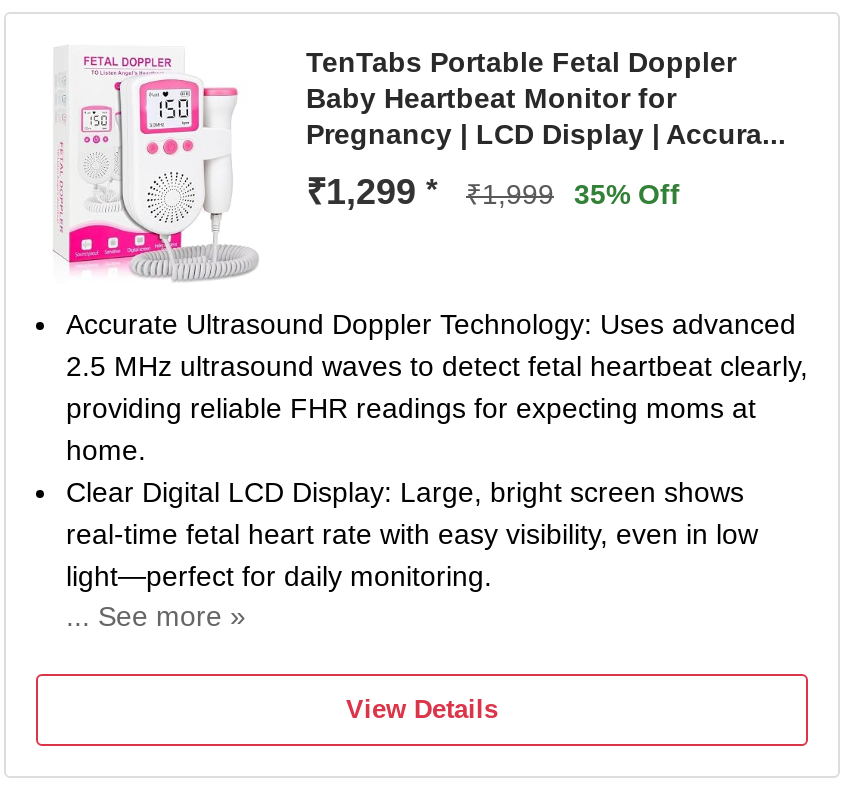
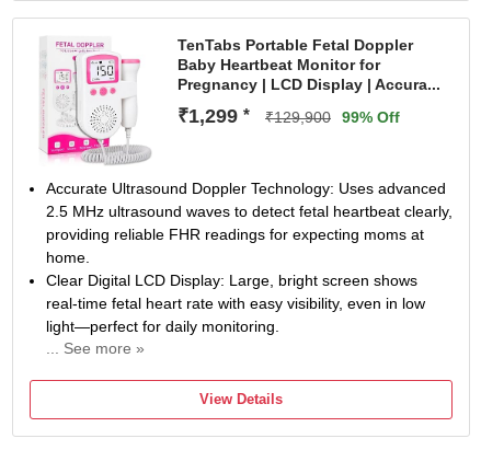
[466,178,554,210] ₹1,999 -> [265,108,331,126] ₹129,900
[574,178,680,210] 35% Off -> [342,108,400,126] 99% Off

